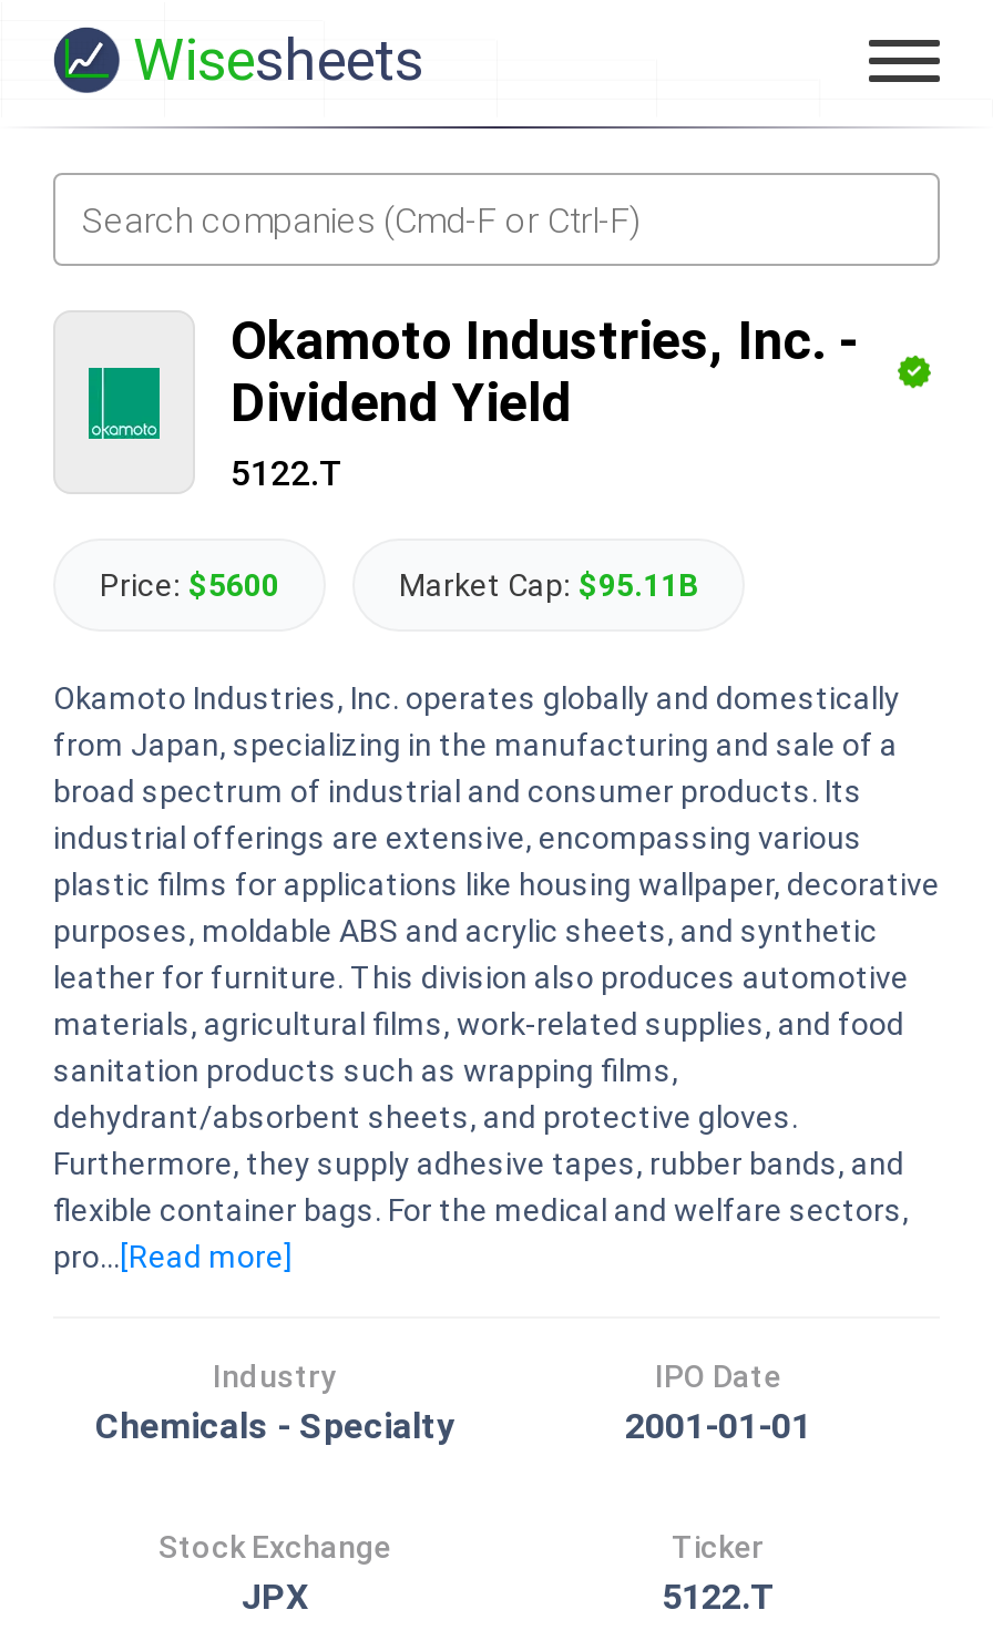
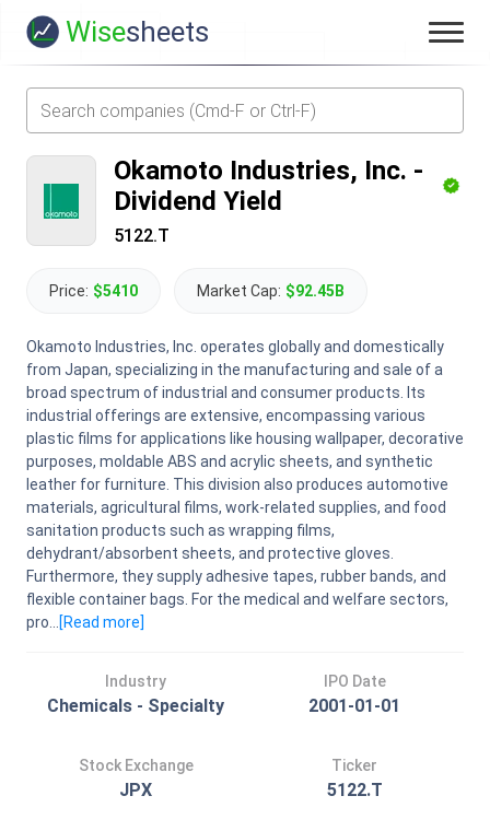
[100,567,279,603] Price: $5600 -> [49,282,138,300] Price: $5410
[399,567,698,603] Market Cap: $95.11B -> [197,282,345,300] Market Cap: $92.45B

